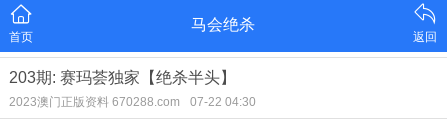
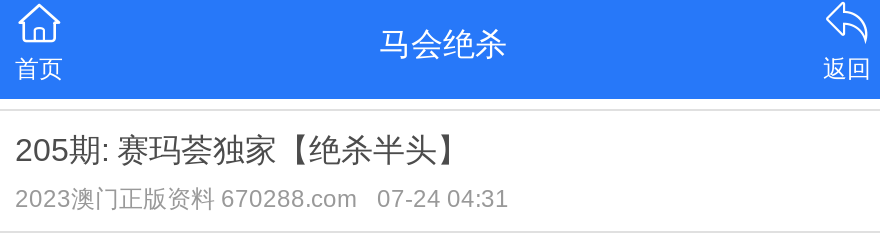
[9,69,236,86] 203期: 赛玛荟独家【绝杀半头】 -> [15,133,469,167] 205期: 赛玛荟独家【绝杀半头】
[9,95,256,109] 2023澳门正版资料 670288.com 07-22 04:30 -> [15,185,509,213] 2023澳门正版资料 670288.com 07-24 04:31

